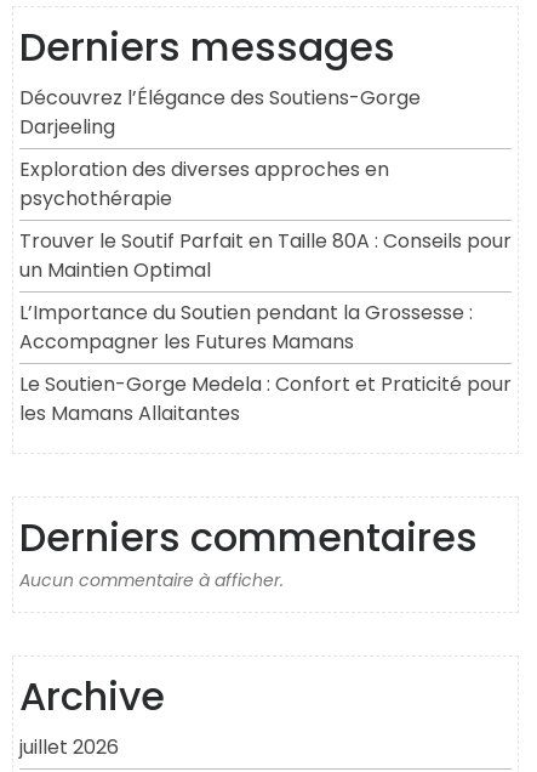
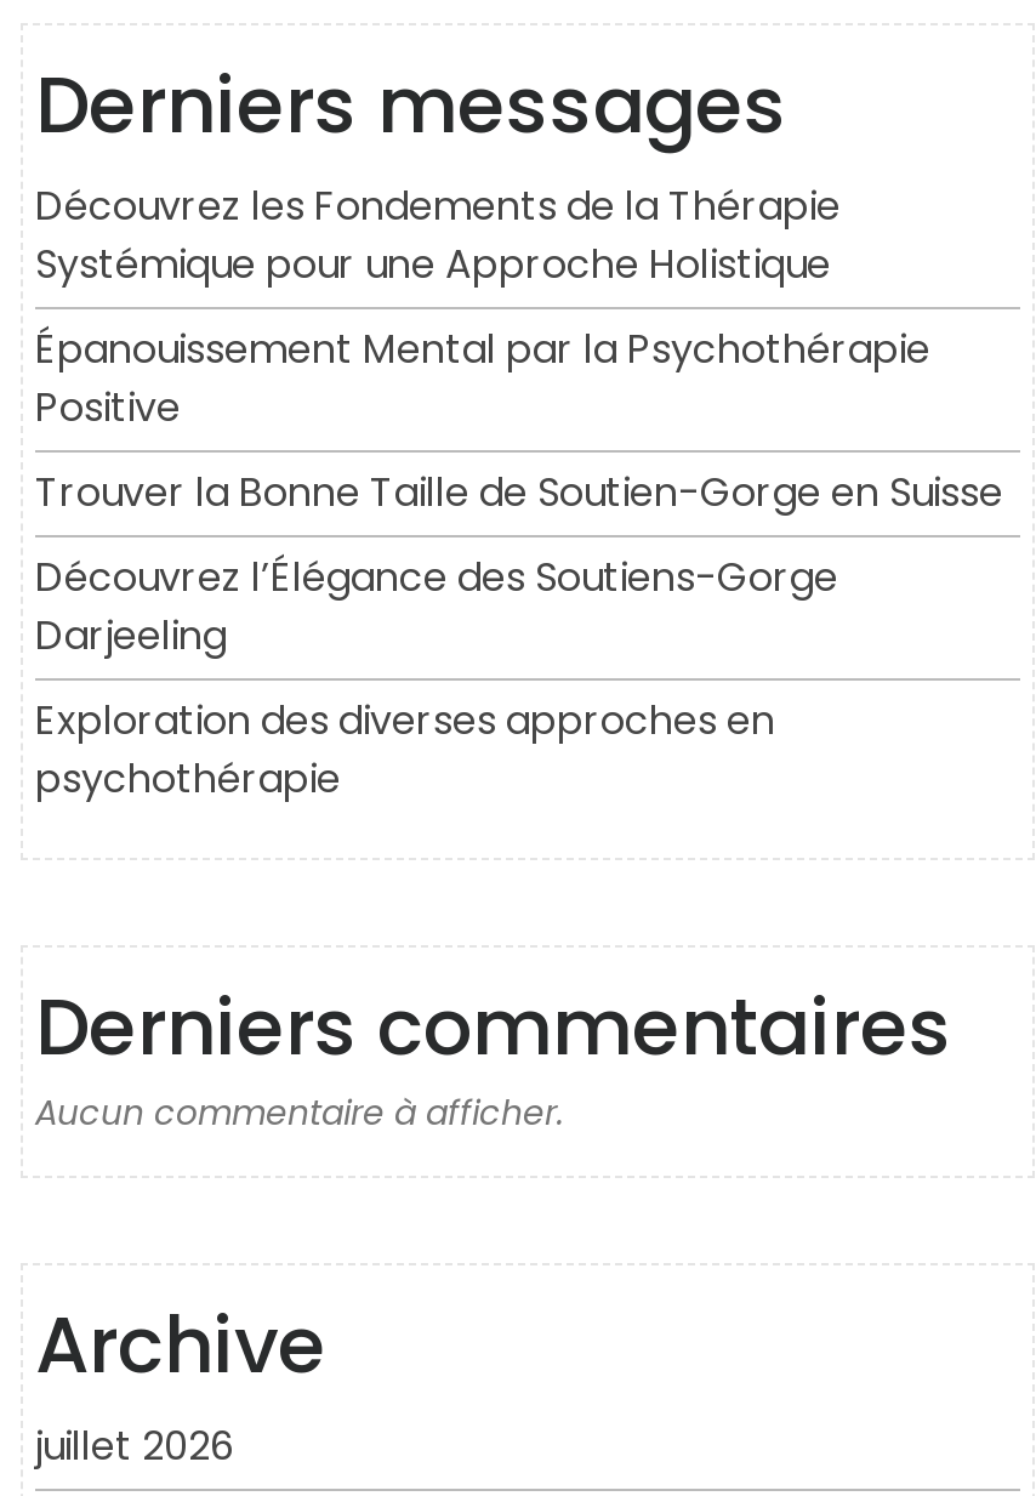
none -> [35,178,1003,520] Découvrez les Fondements de la Thérapie | Systémique pour une Approche Holistique | Épanouissement Mental par la Psychothérapie | Positive | Trouver la Bonne Taille de Soutien-Gorge en Suisse
moved [19,84,421,212] -> [35,549,838,806]: Découvrez l’Élégance des Soutiens-Gorge | Darjeeling | Exploration des diverses approches en | psychothérapie
[19,227,512,427] Trouver le Soutif Parfait en Taille 80A : Conseils pour | un Maintien Optimal | L’Importance du Soutien pendant la Grossesse : | Accompagner les Futures Mamans | Le Soutien-Gorge Medela : Confort et Praticité pour | les Mamans Allaitantes -> none

